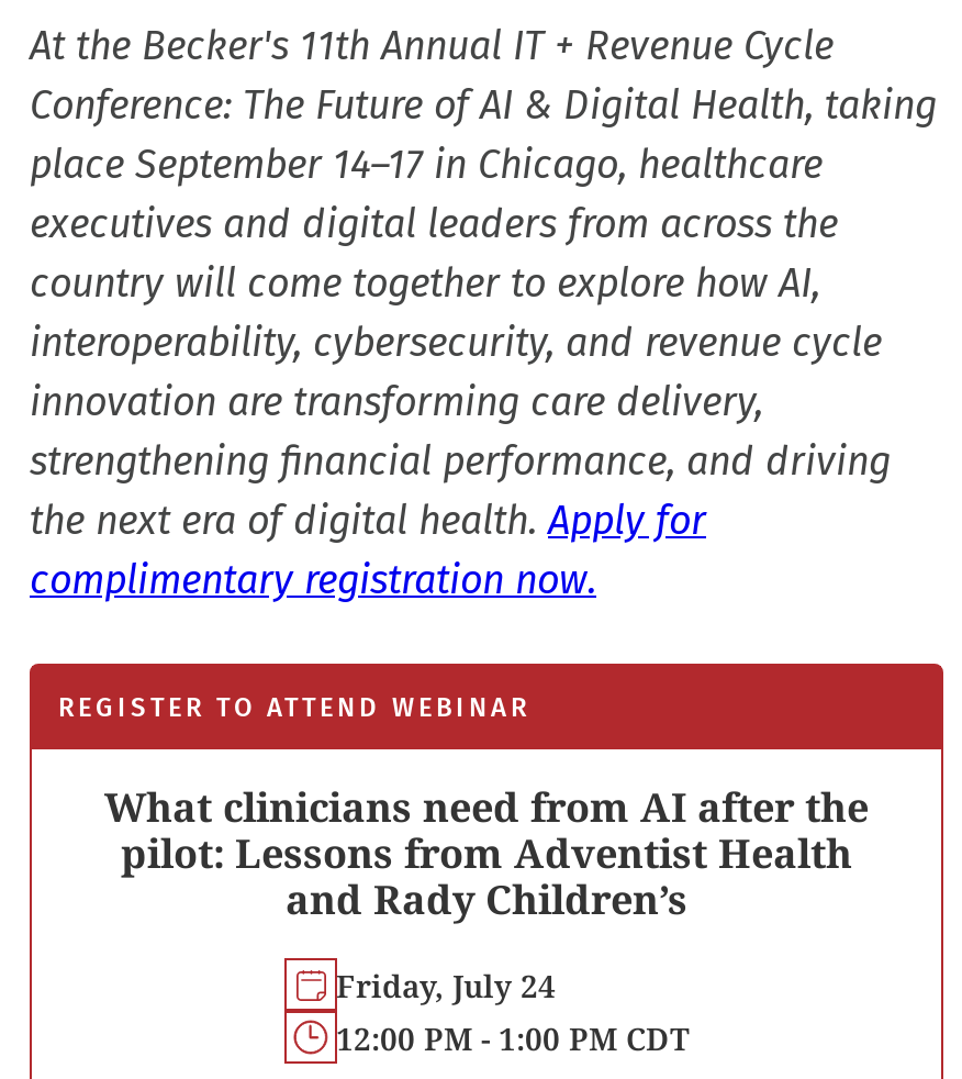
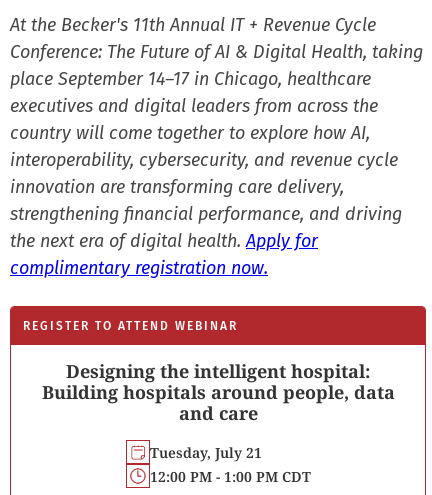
[104,780,869,925] What clinicians need from AI after the | pilot: Lessons from Adventist Health | and Rady Children’s -> [41,359,394,425] Designing the intelligent hospital: | Building hospitals around people, data | and care
[336,964,556,1005] Friday, July 24 -> [149,442,261,461] Tuesday, July 21

